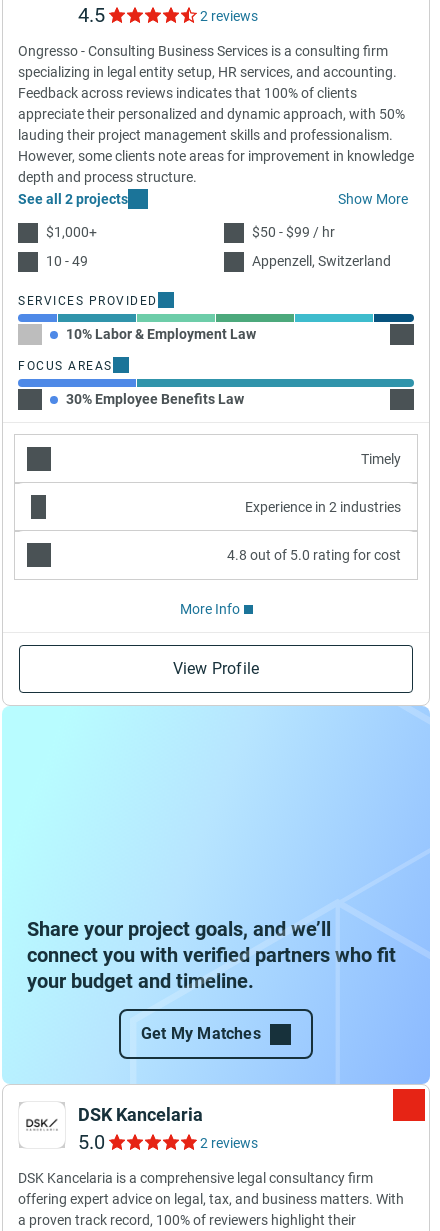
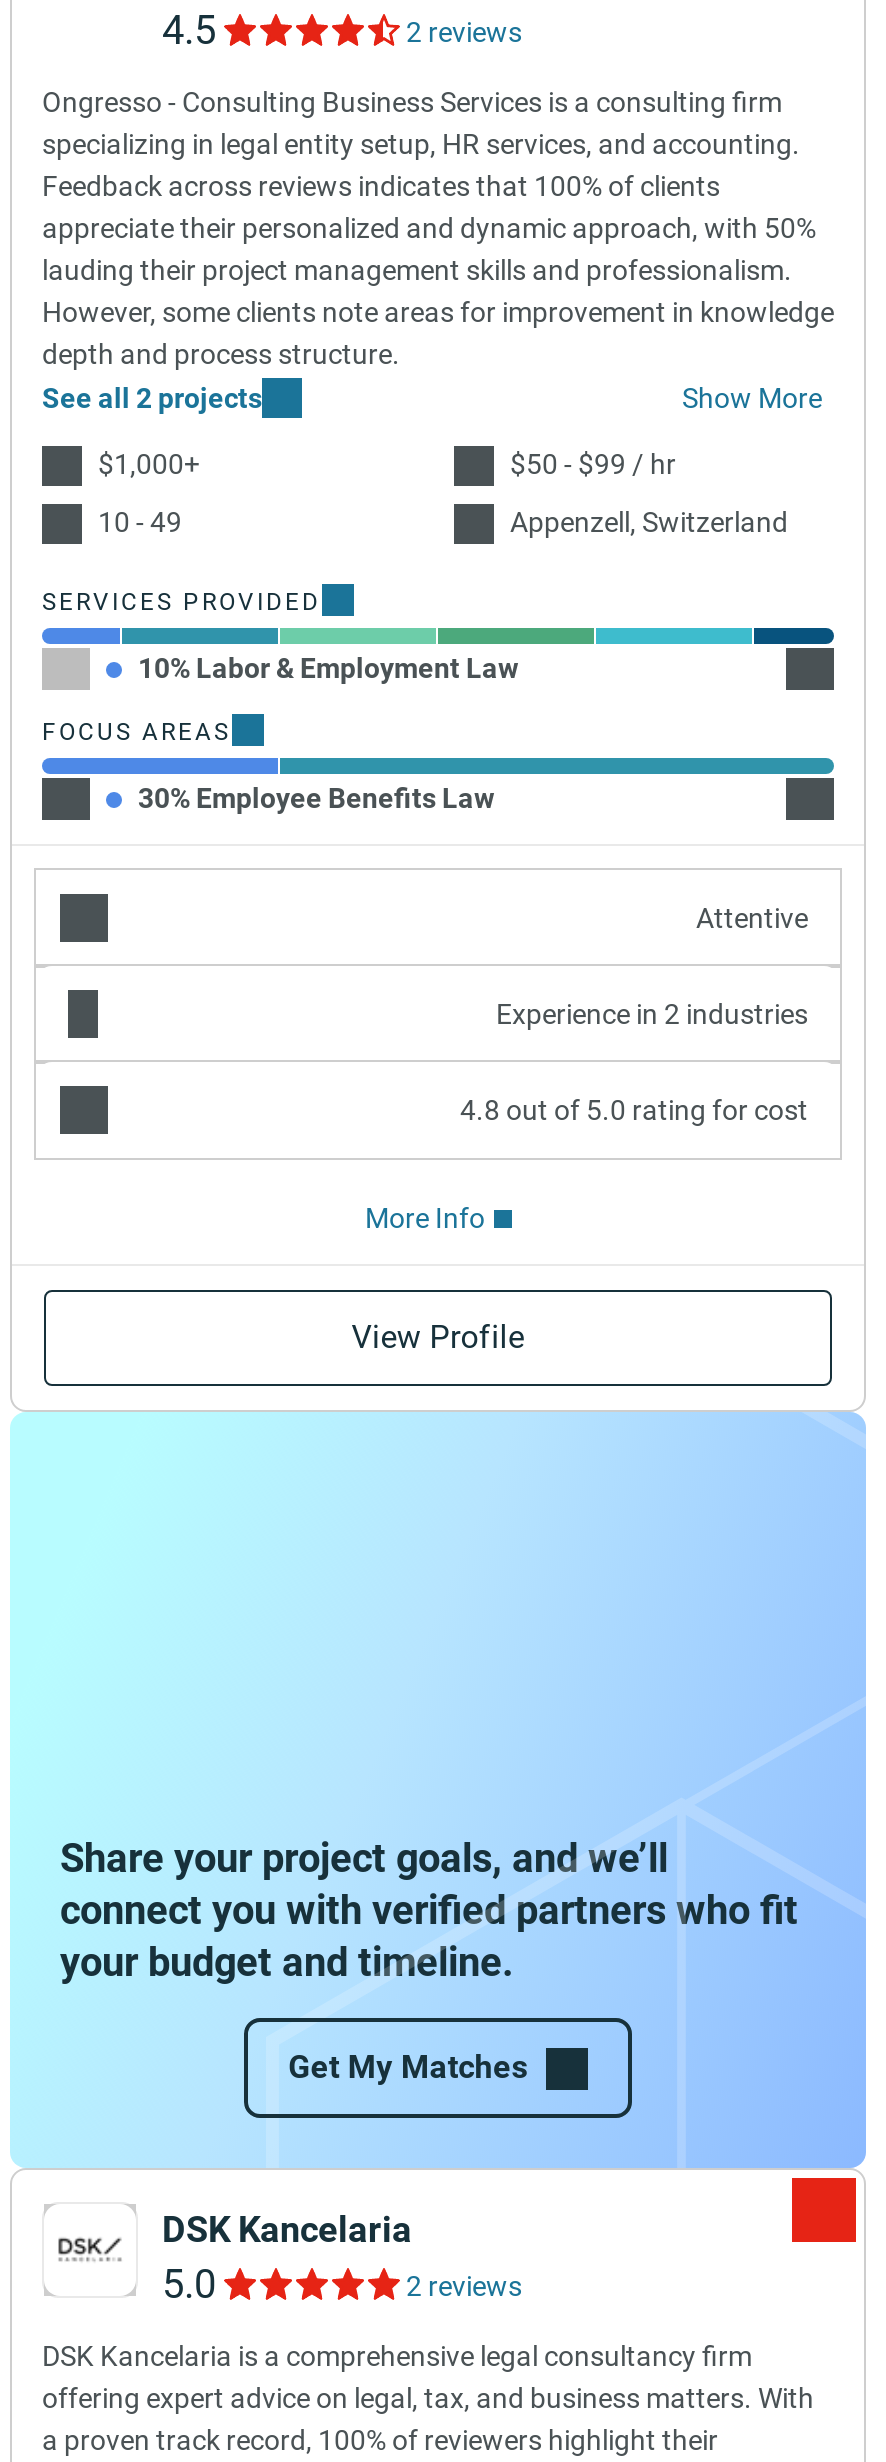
[361,450,401,466] Timely -> [696,901,808,933] Attentive

